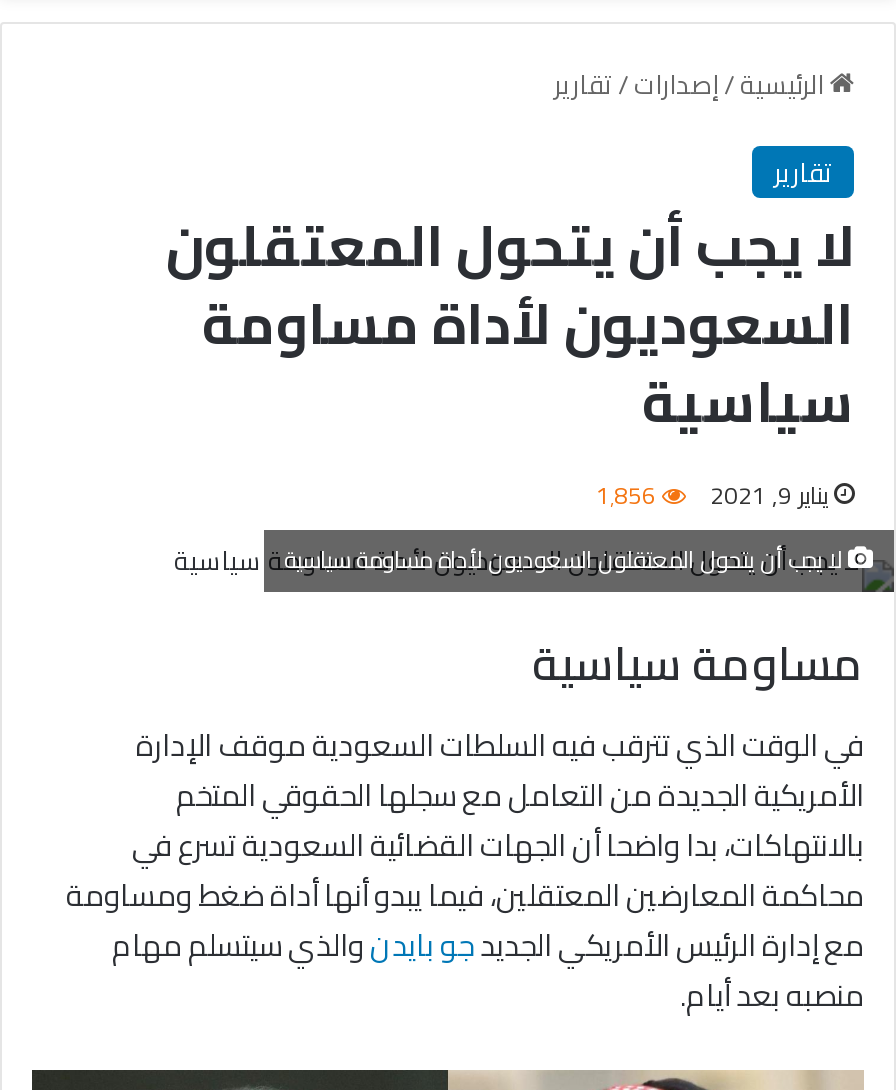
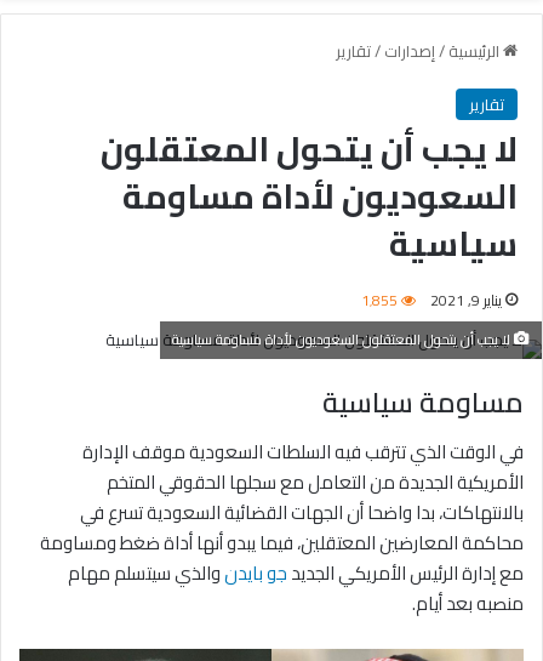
[596,472,656,518] 1٬856 -> [361,286,398,314] 1٬855

